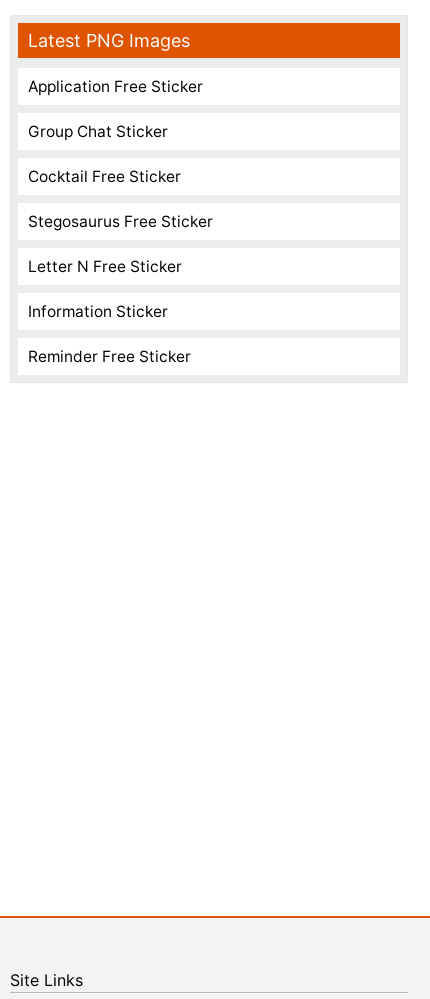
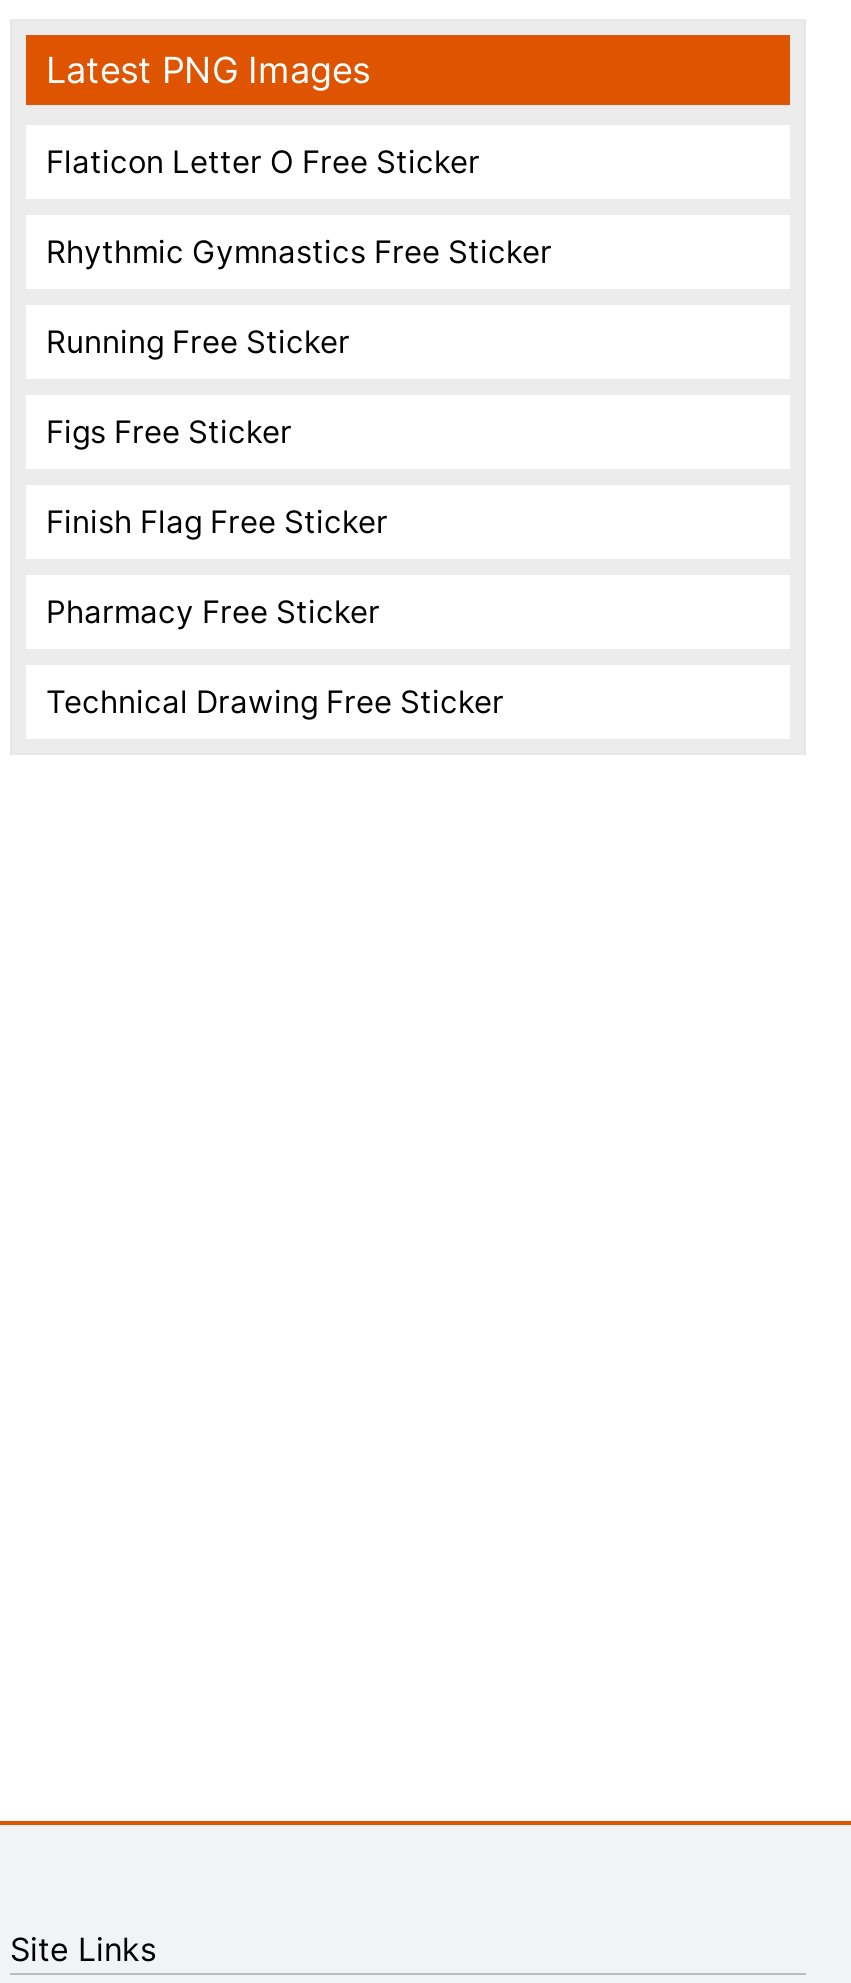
[28,77,203,96] Application Free Sticker -> [46,143,480,181] Flaticon Letter O Free Sticker
[28,122,168,141] Group Chat Sticker -> [46,233,552,271] Rhythmic Gymnastics Free Sticker
[28,167,181,186] Cocktail Free Sticker -> [46,323,350,361] Running Free Sticker
[28,212,213,231] Stegosaurus Free Sticker -> [46,413,292,451] Figs Free Sticker
[28,257,182,276] Letter N Free Sticker -> [46,503,388,541] Finish Flag Free Sticker
[28,302,168,321] Information Sticker -> [46,593,380,631] Pharmacy Free Sticker
[28,347,191,366] Reminder Free Sticker -> [46,683,504,721] Technical Drawing Free Sticker

